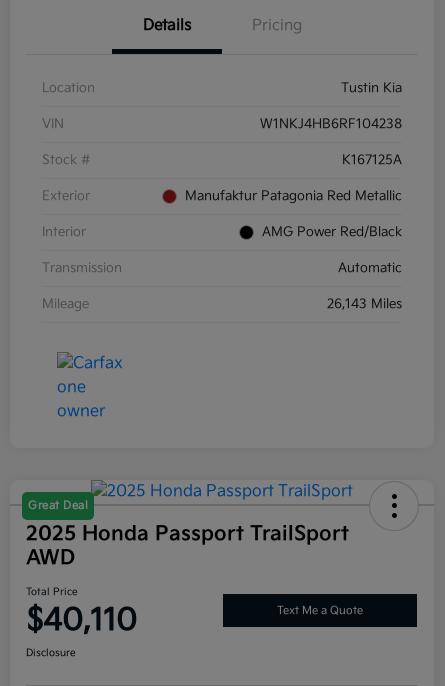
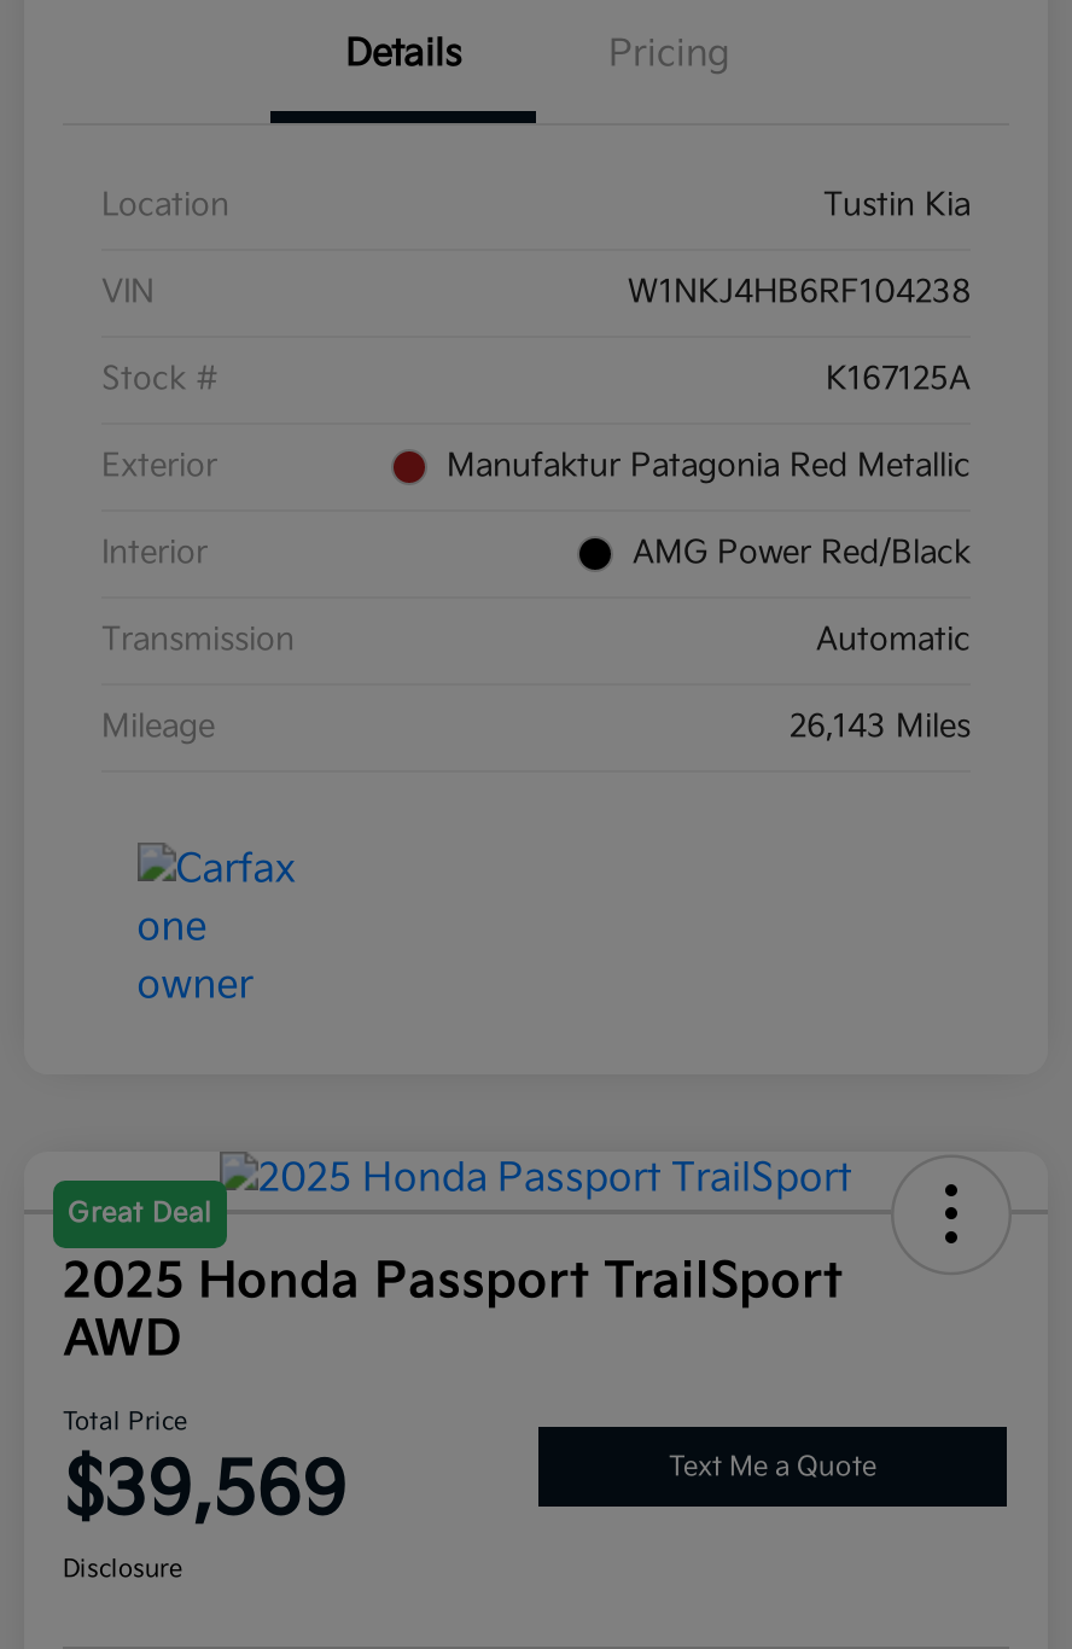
[26,603,137,639] $40,110 -> [63,1448,348,1535] $39,569

